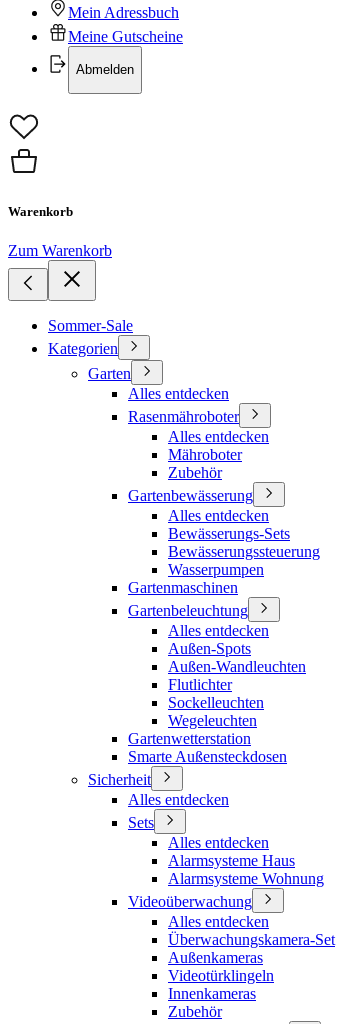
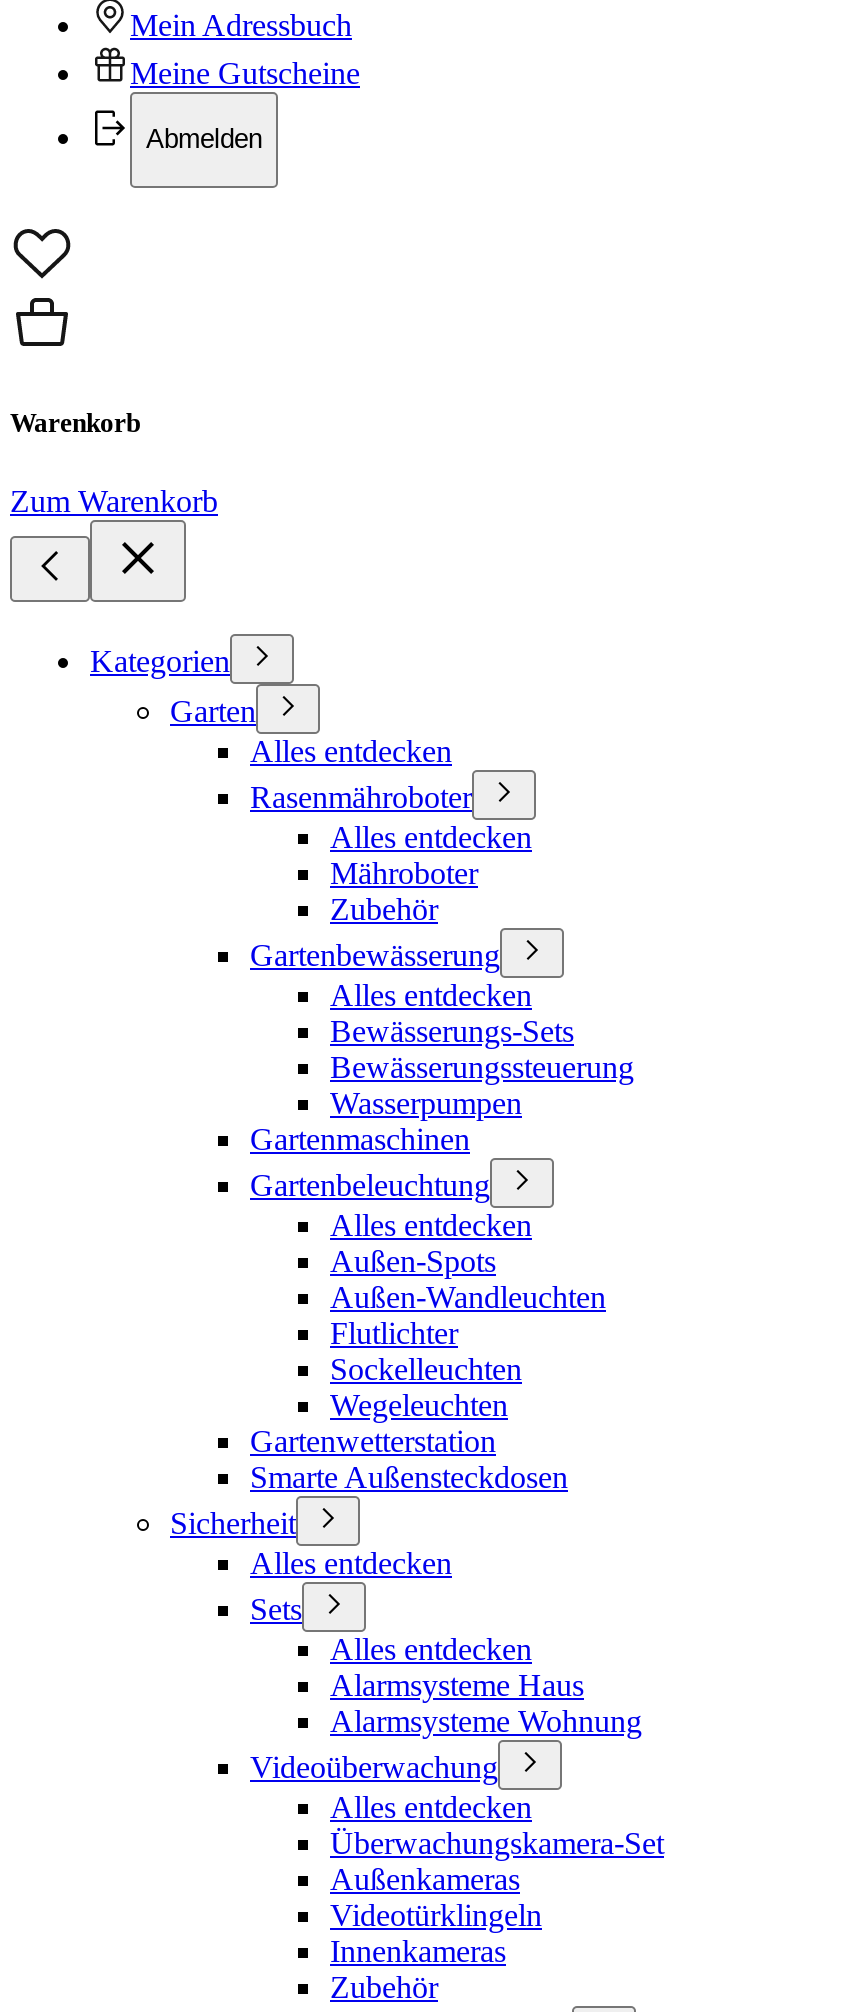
[48,317,133,334] Sommer-Sale -> none

